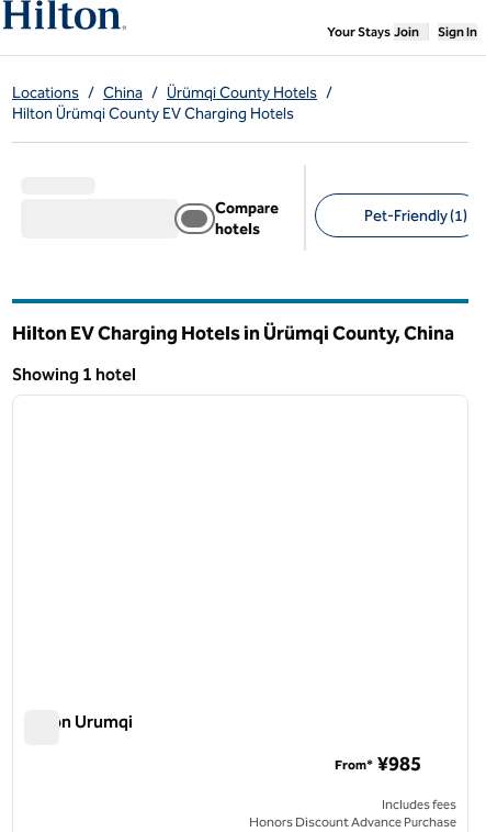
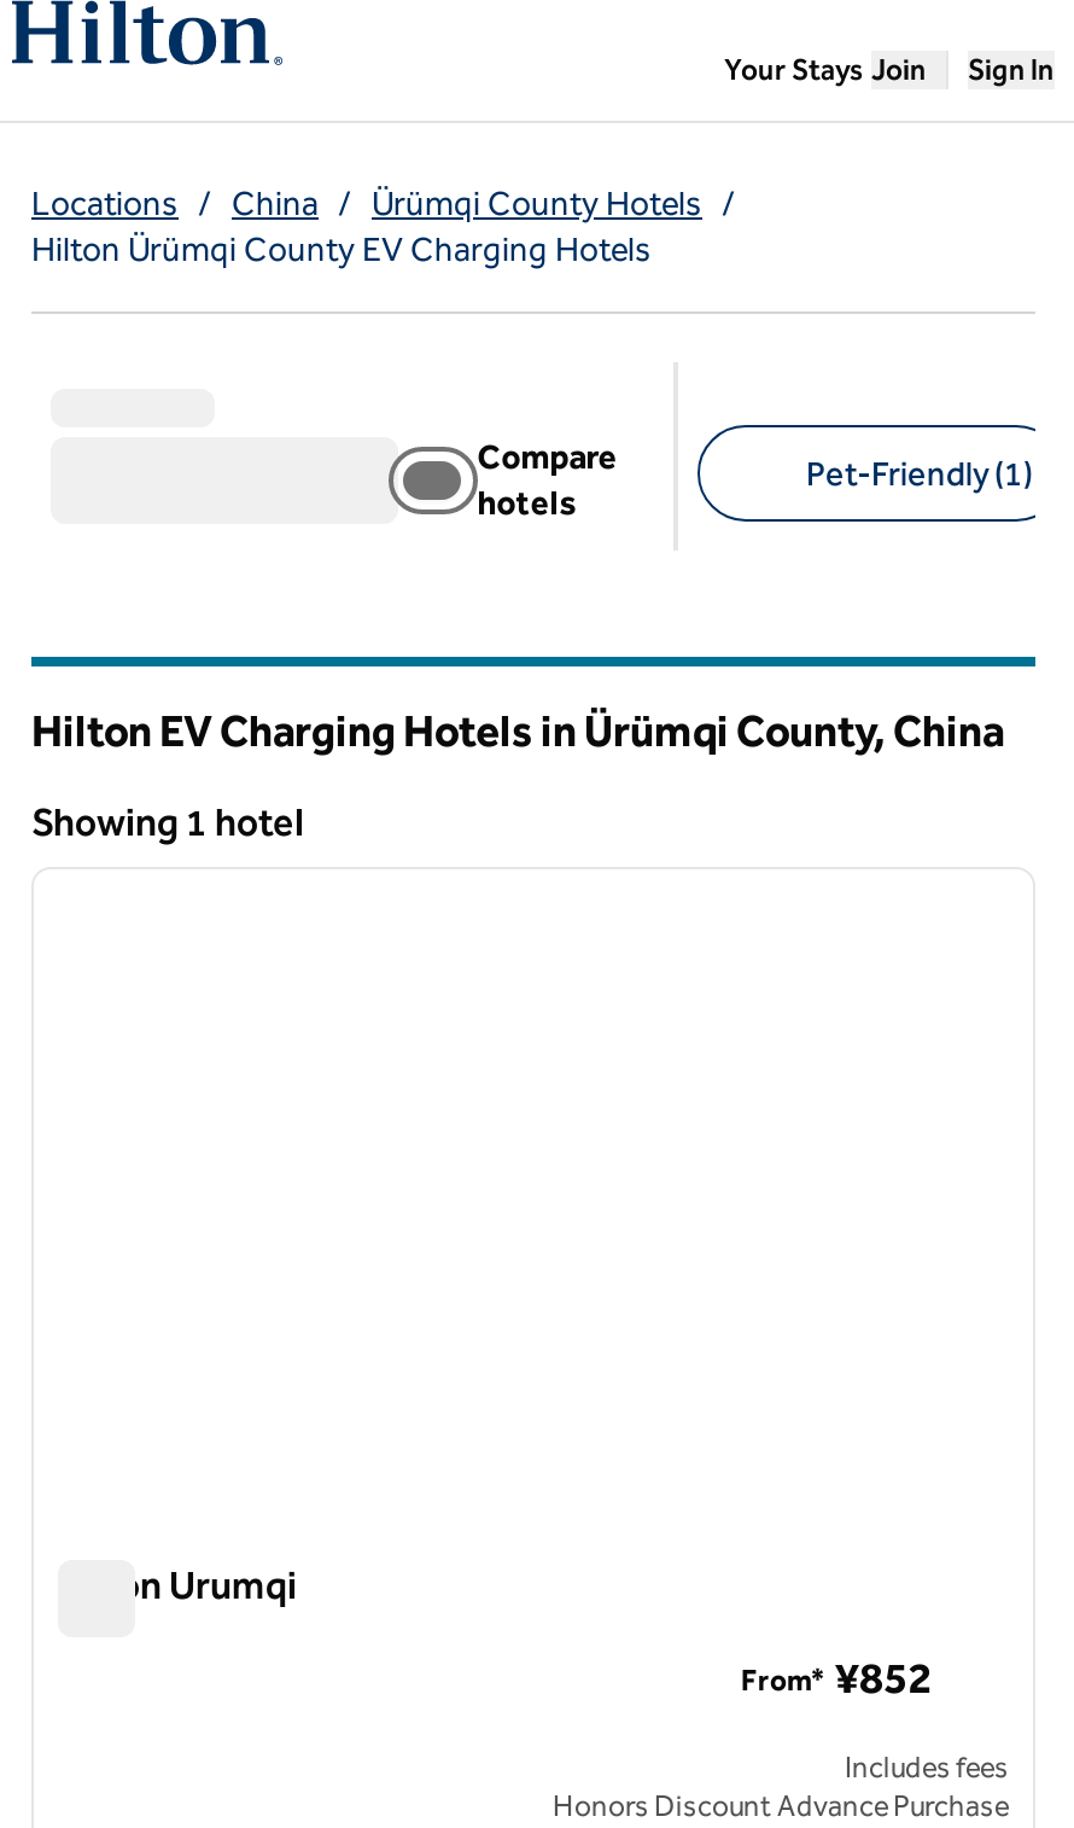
[335,752,421,776] From* ¥985 -> [741,1653,932,1706] From* ¥852

